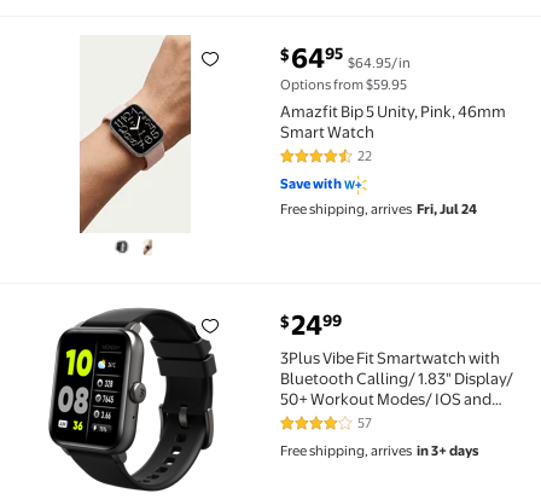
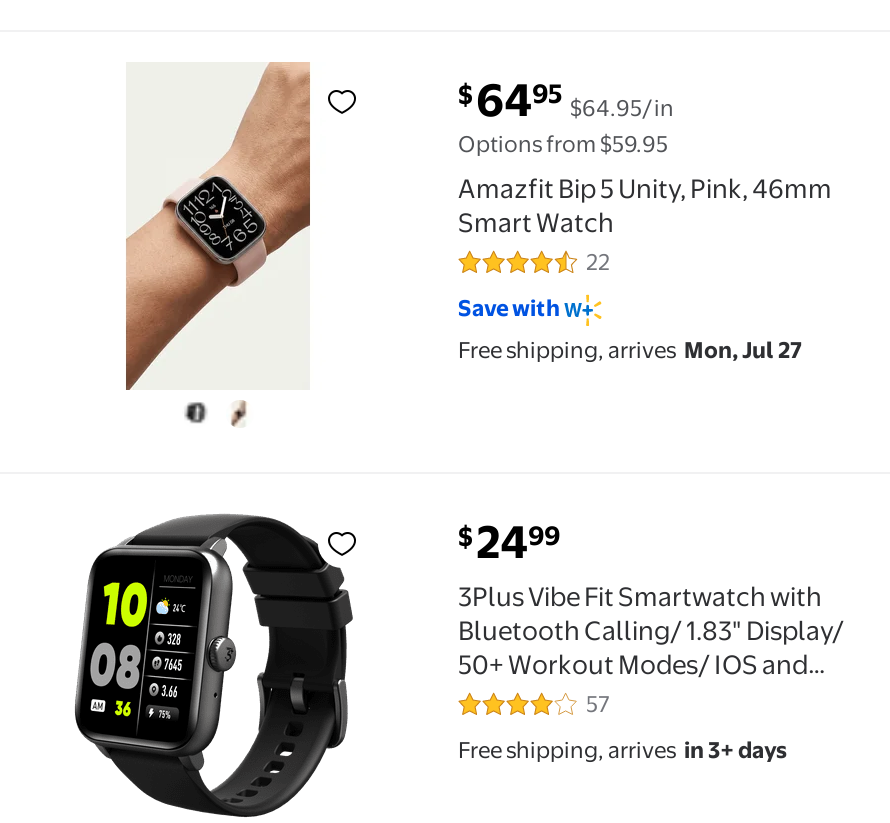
[280,200,477,217] Free shipping, arrives Fri, Jul 24 -> [458,335,802,363] Free shipping, arrives Mon, Jul 27

